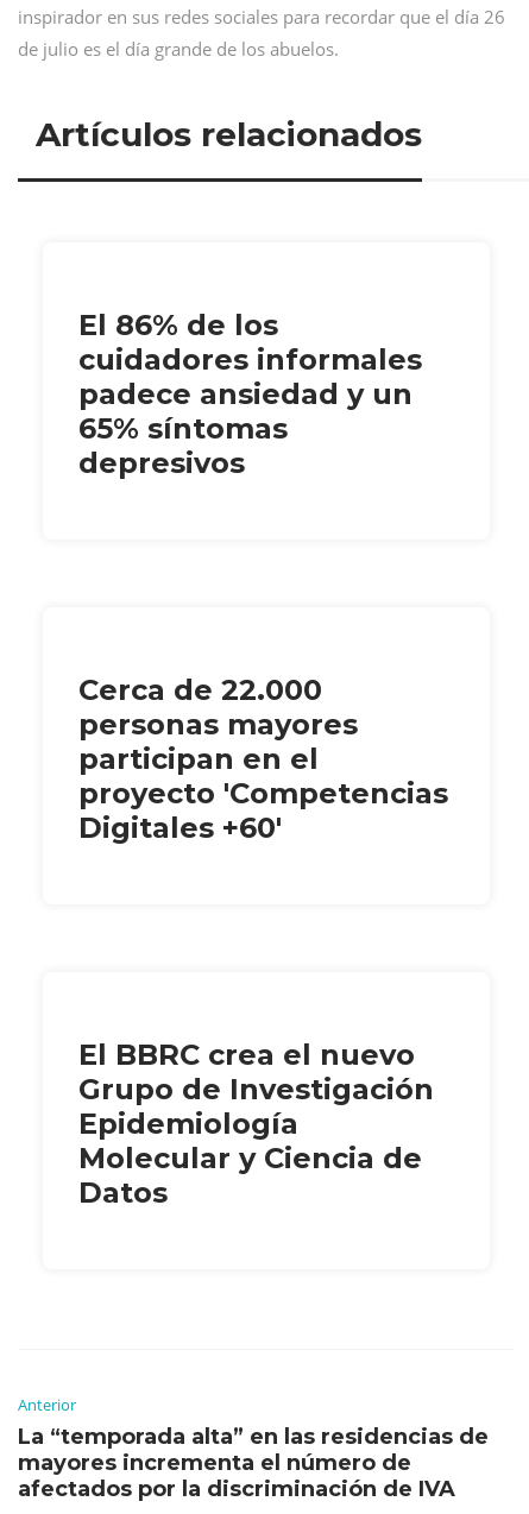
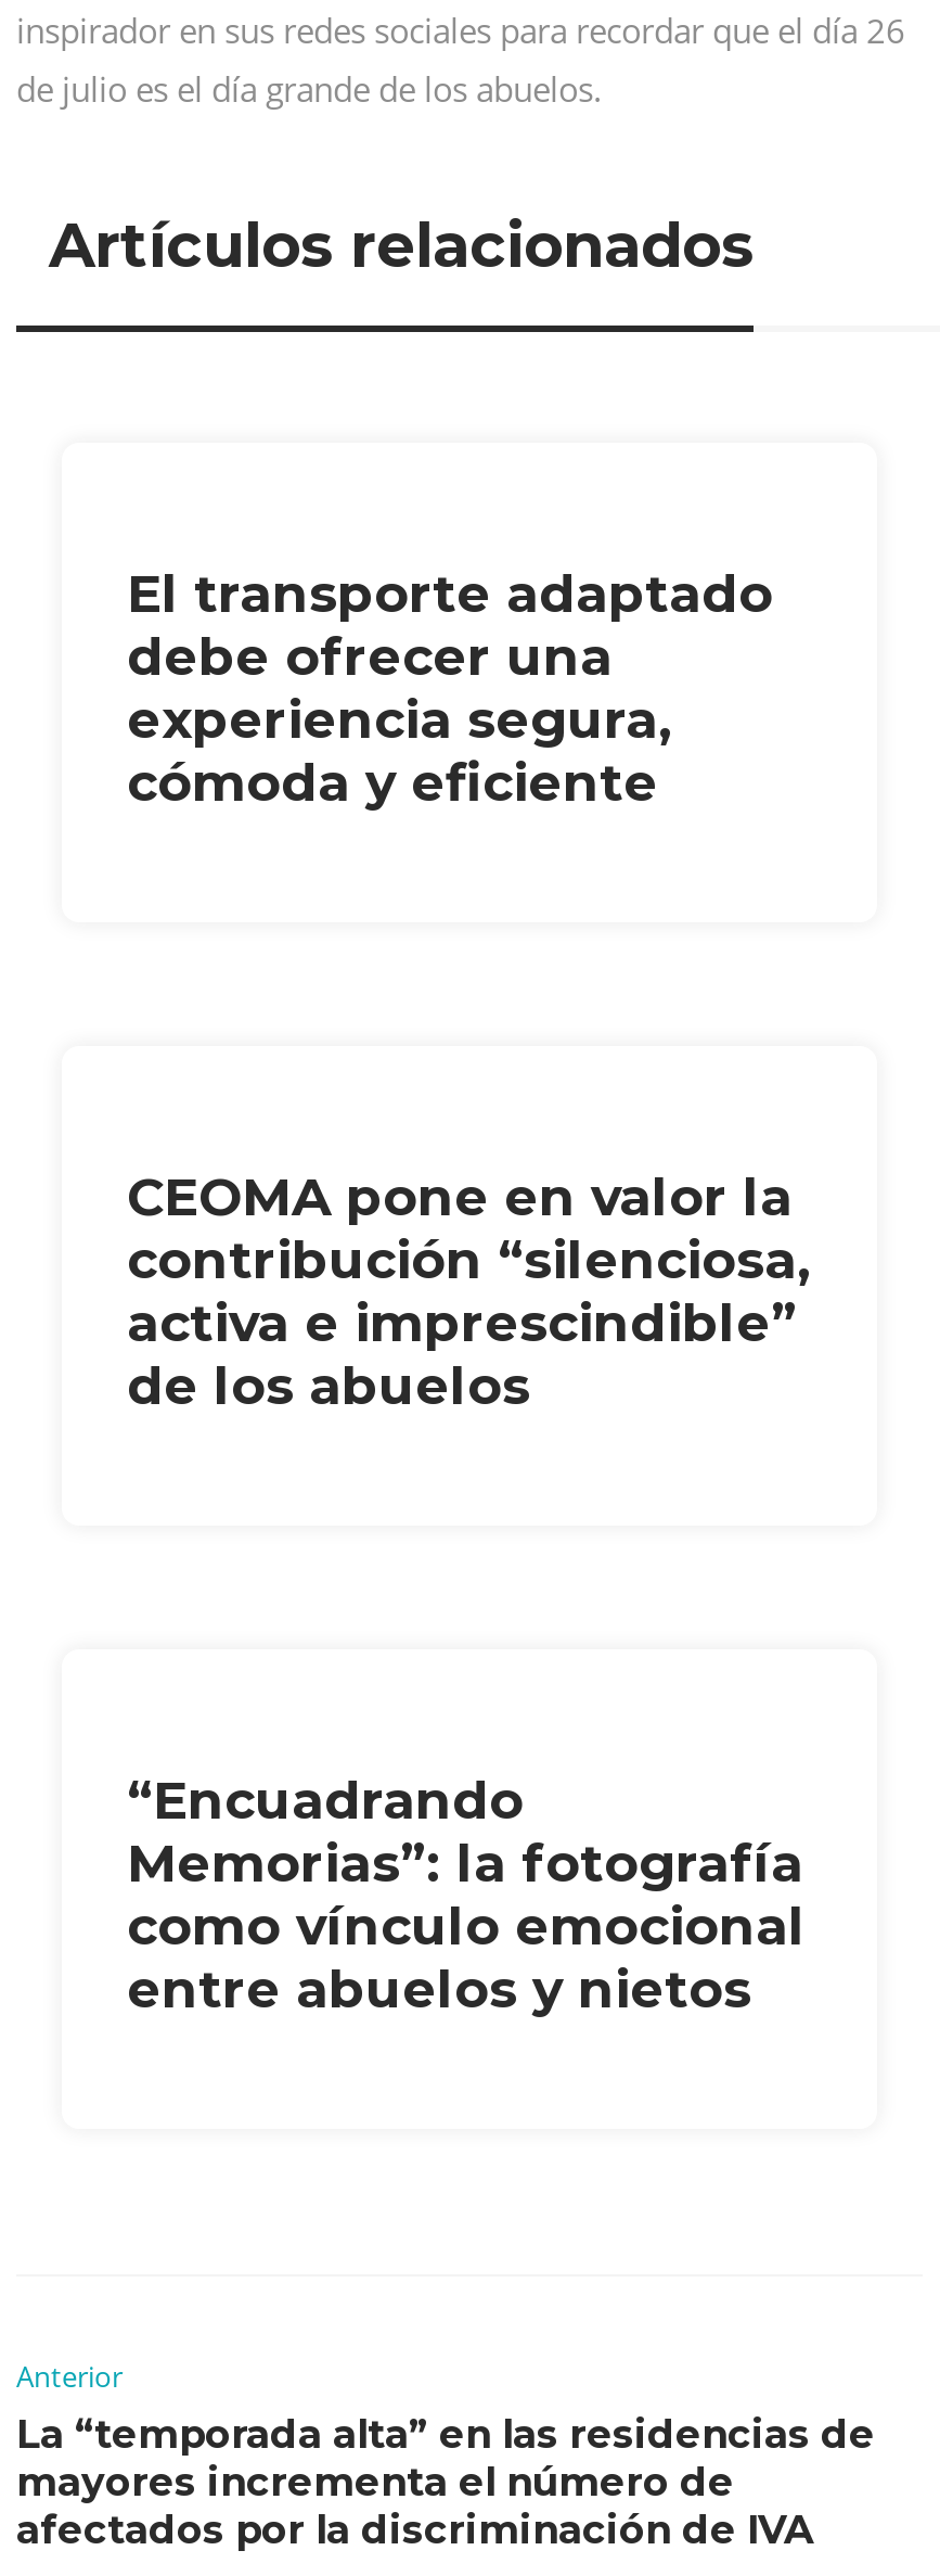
[78,308,422,480] El 86% de los | cuidadores informales | padece ansiedad y un | 65% síntomas | depresivos -> [127,562,773,814] El transporte adaptado | debe ofrecer una | experiencia segura, | cómoda y eficiente
[78,673,448,845] Cerca de 22.000 | personas mayores | participan en el | proyecto 'Competencias | Digitales +60' -> [127,1165,812,1417] CEOMA pone en valor la | contribución “silenciosa, | activa e imprescindible” | de los abuelos
[78,1037,434,1210] El BBRC crea el nuevo | Grupo de Investigación | Epidemiología | Molecular y Ciencia de | Datos -> [127,1768,806,2020] “Encuadrando | Memorias”: la fotografía | como vínculo emocional | entre abuelos y nietos

